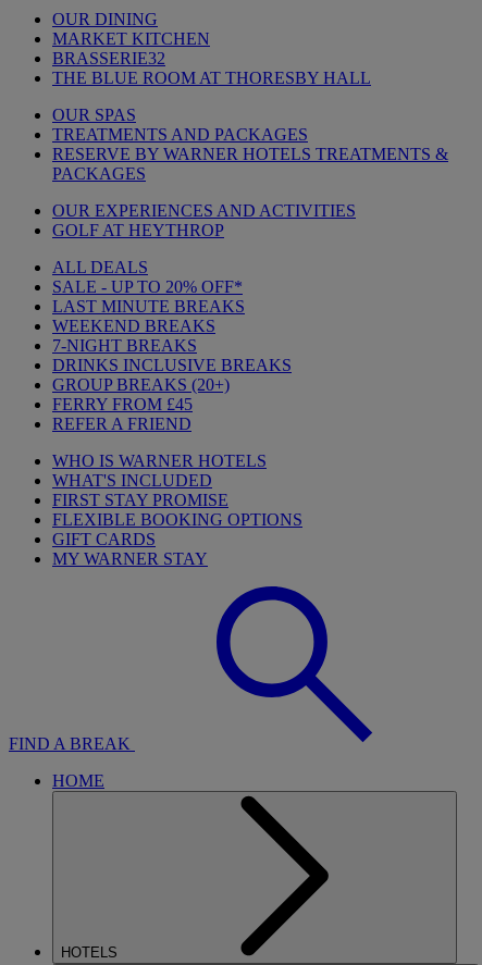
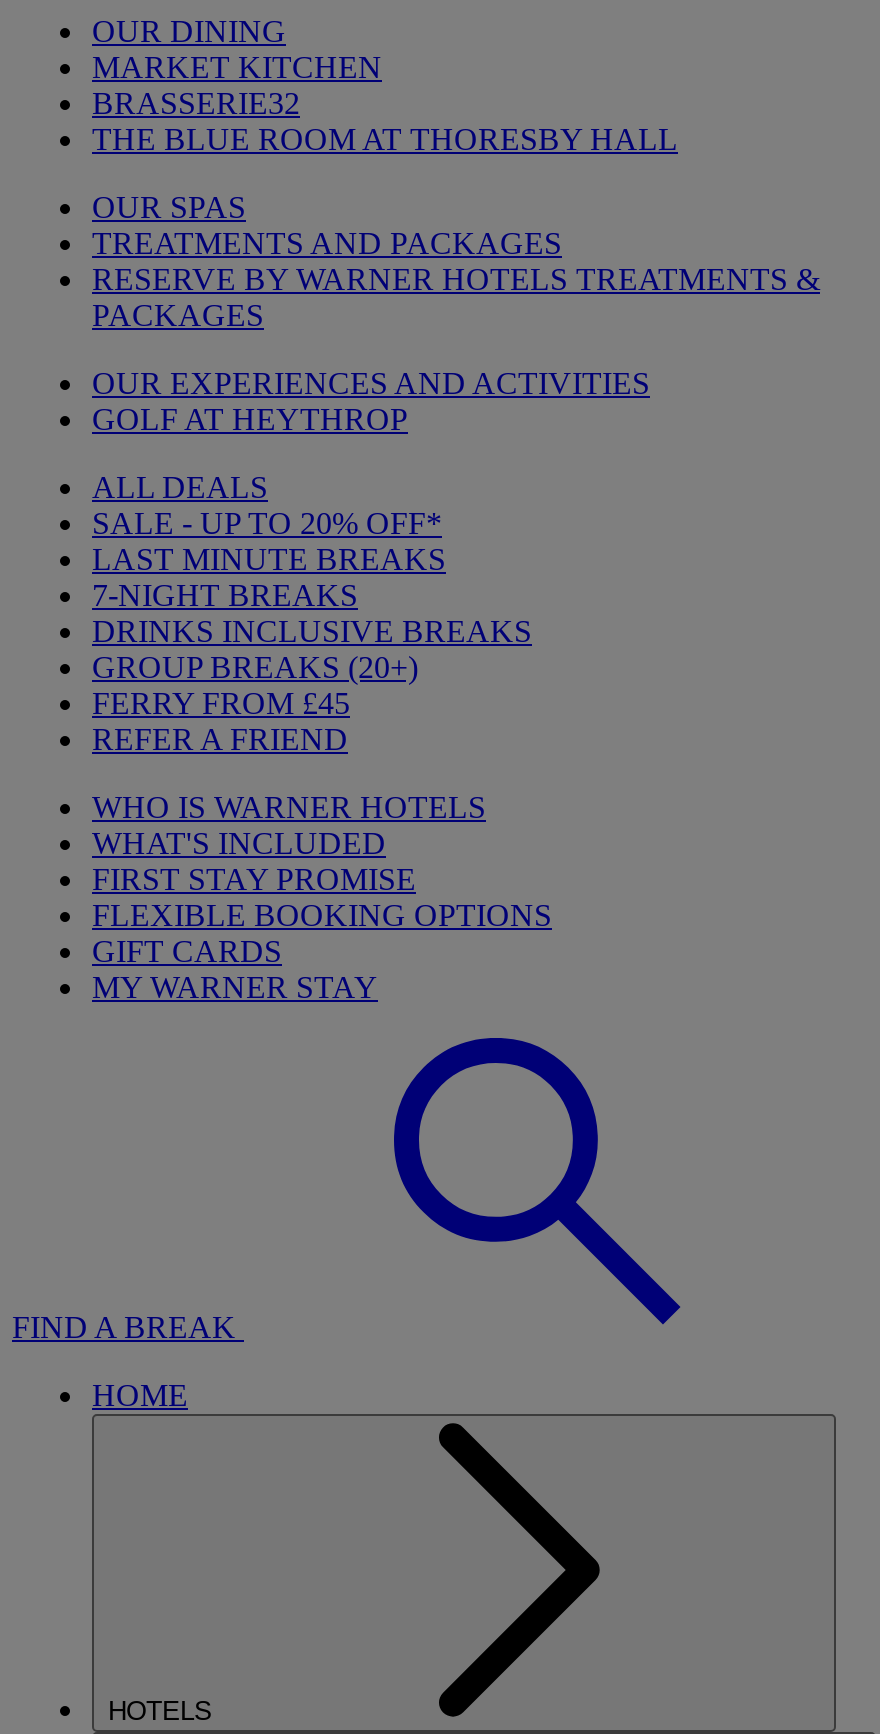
[52,317,215,335] WEEKEND BREAKS -> none

